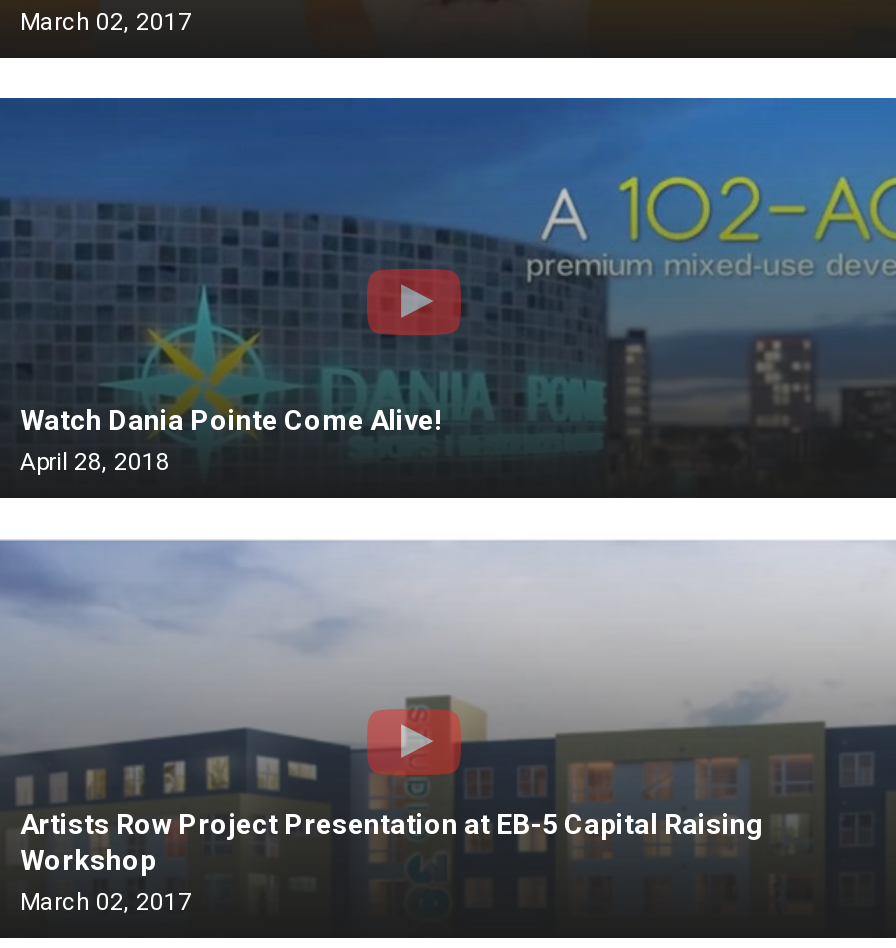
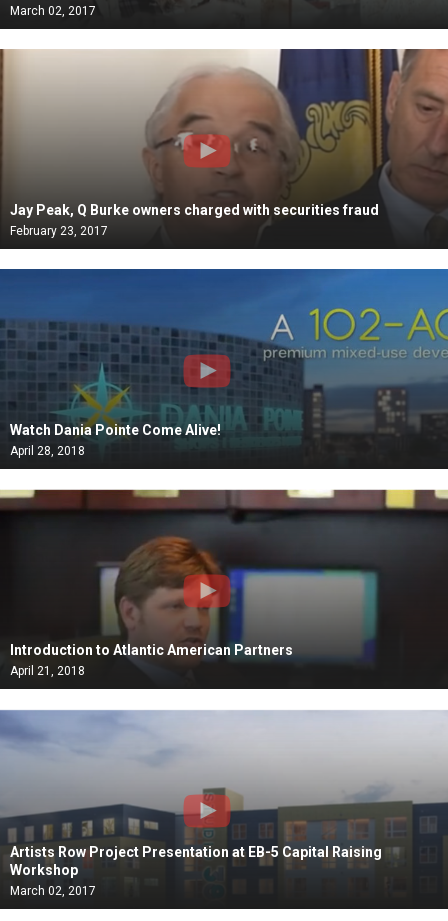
none -> [3,48,445,238] [image] | Jay Peak, Q Burke owners charged with securities fraud | February 23, 2017
none -> [3,489,445,678] [image] | Introduction to Atlantic American Partners | April 21, 2018

